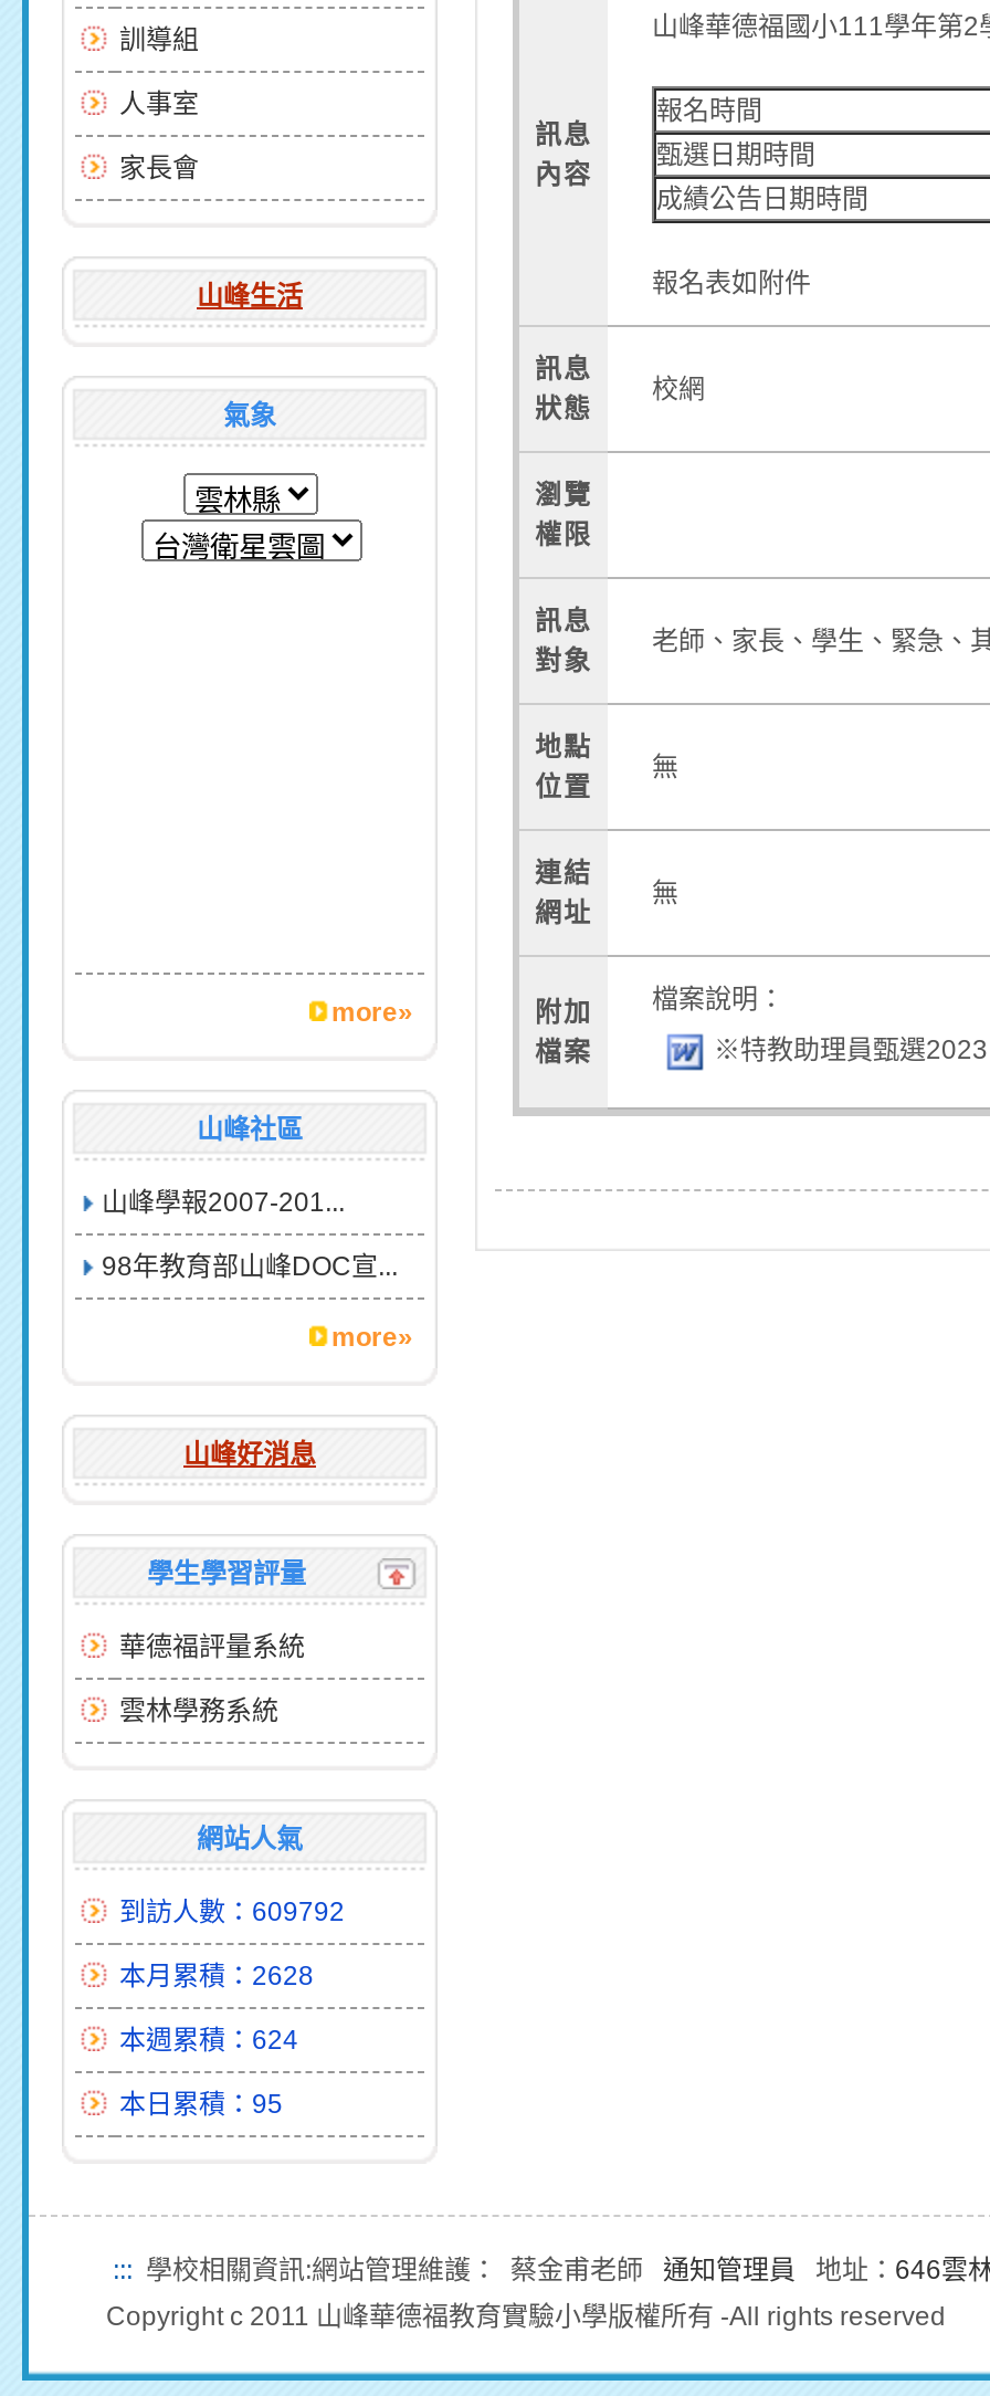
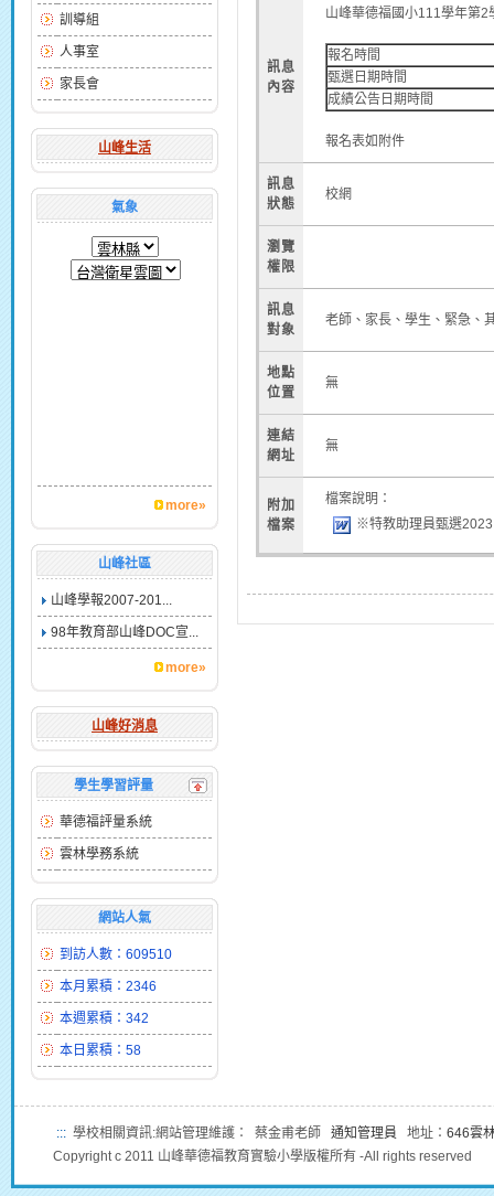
[119,1896,345,1927] 到訪人數：609792 -> [60,947,172,962] 到訪人數：609510
[119,1961,314,1992] 本月累積：2628 -> [60,979,157,994] 本月累積：2346
[119,2025,298,2056] 本週累積：624 -> [60,1011,149,1026] 本週累積：342
[119,2089,283,2120] 本日累積：95 -> [60,1043,141,1058] 本日累積：58

